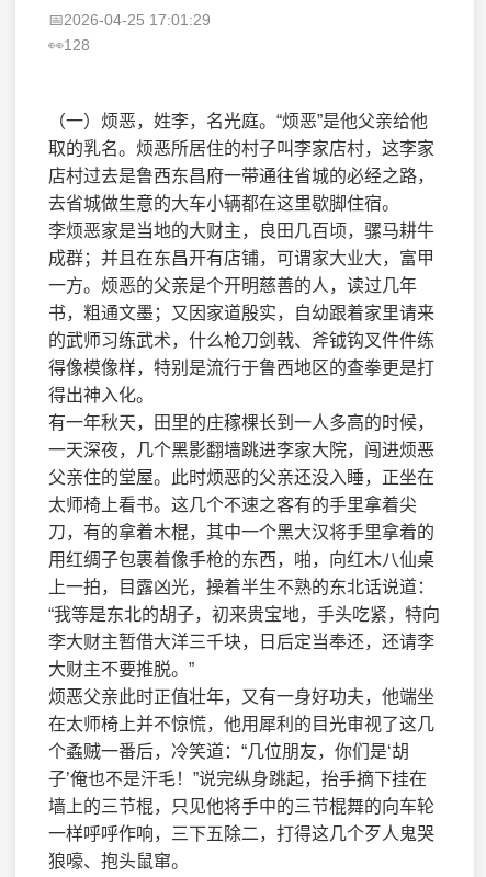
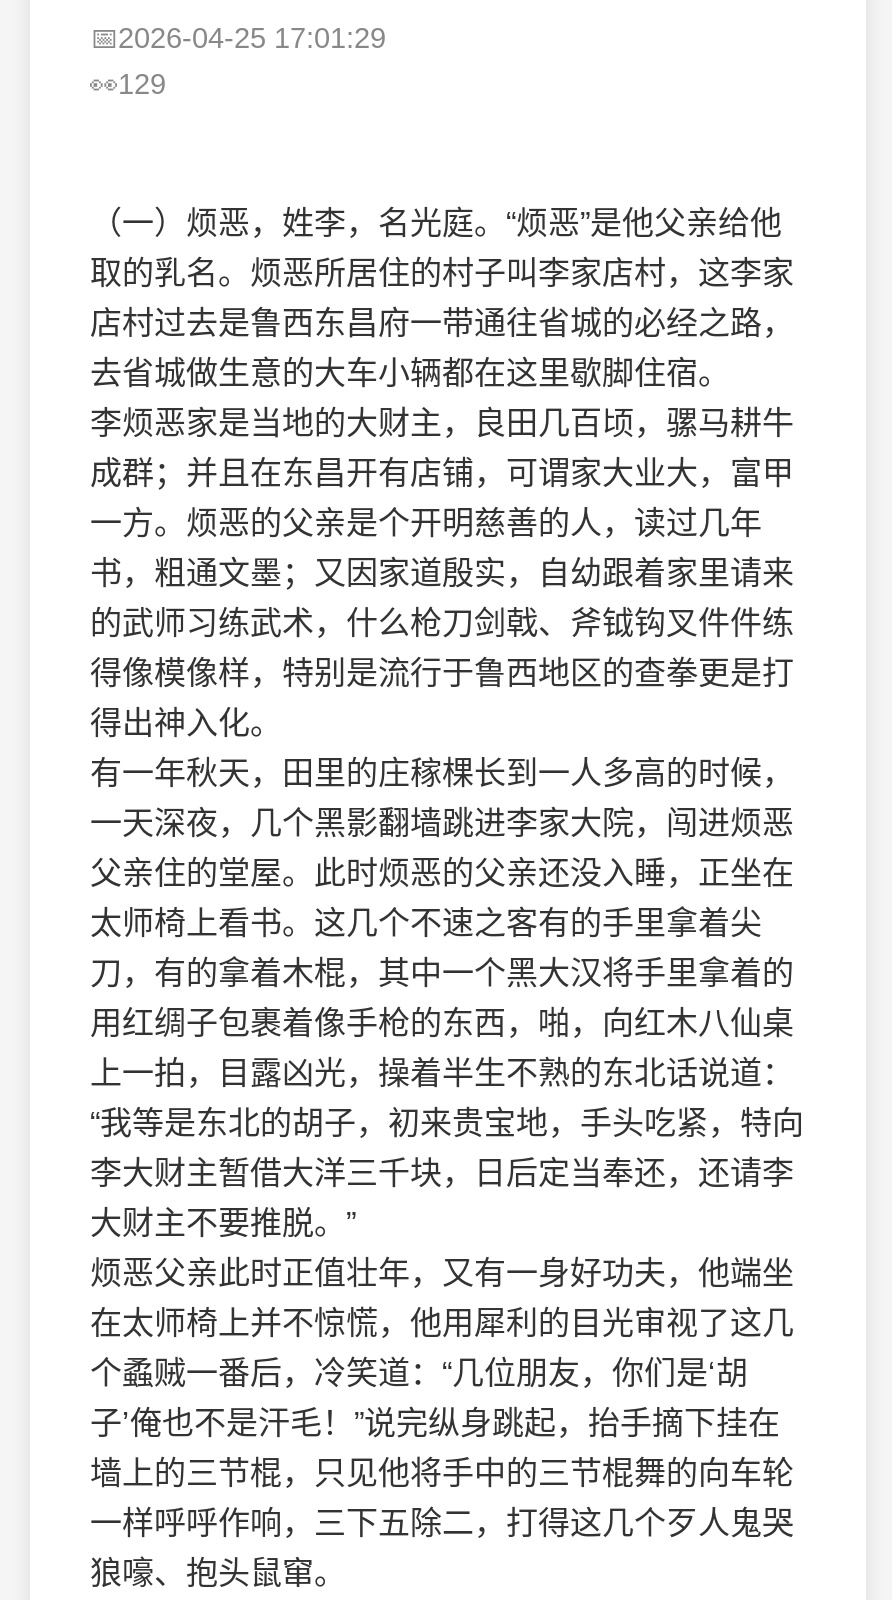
[64,37,90,54] 128 -> [118,69,166,101] 129

